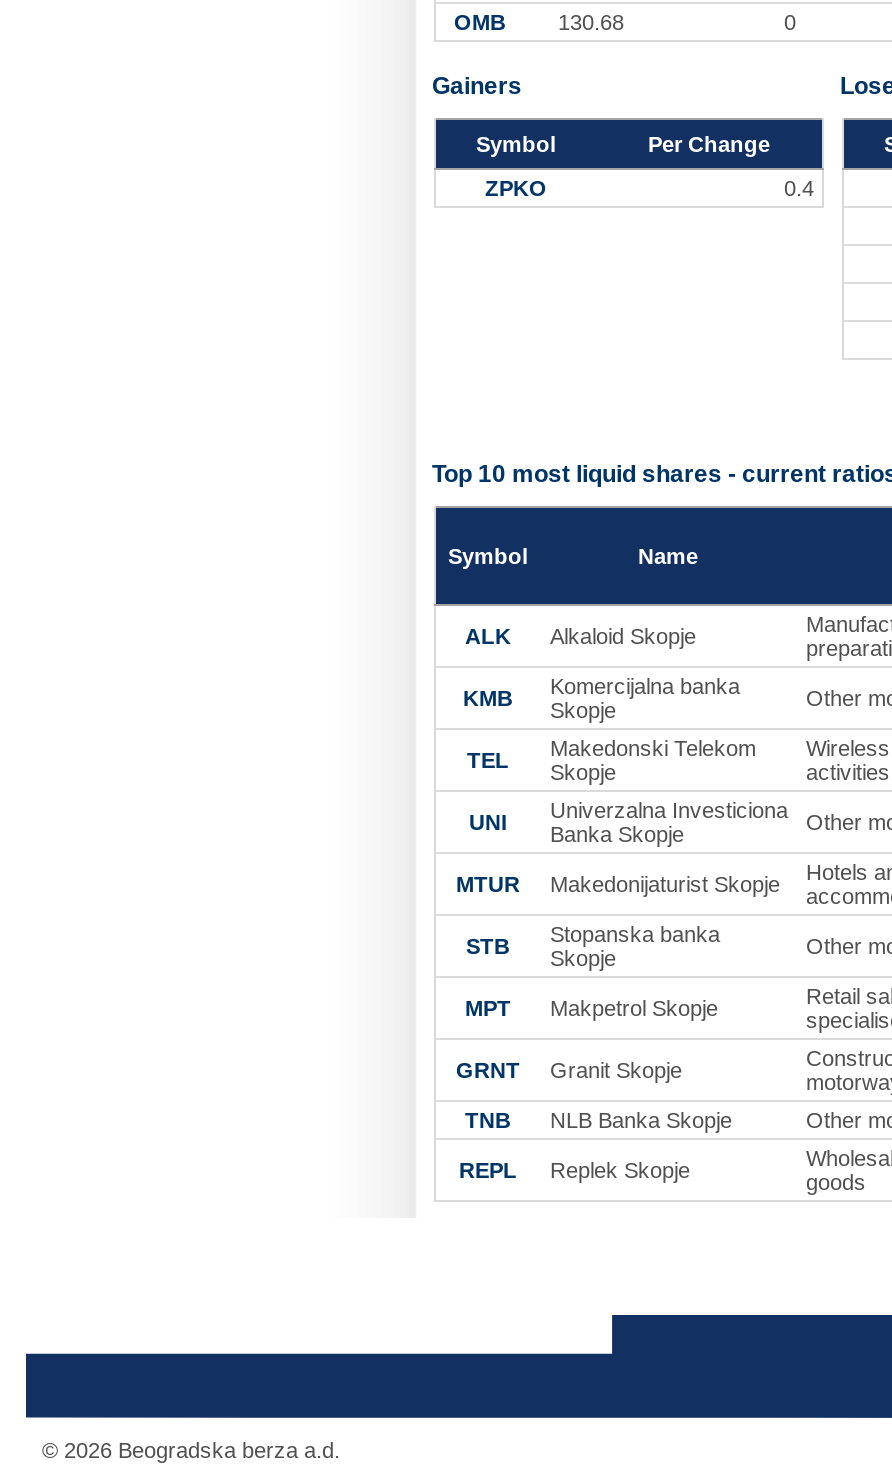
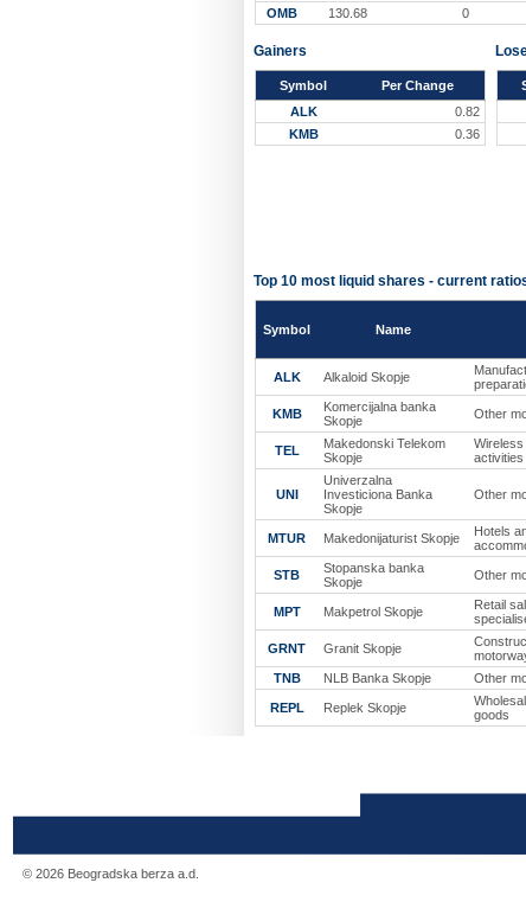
[485,176,814,200] ZPKO | 0.4 -> [288,104,480,141] ALK | 0.82 | KMB | 0.36

